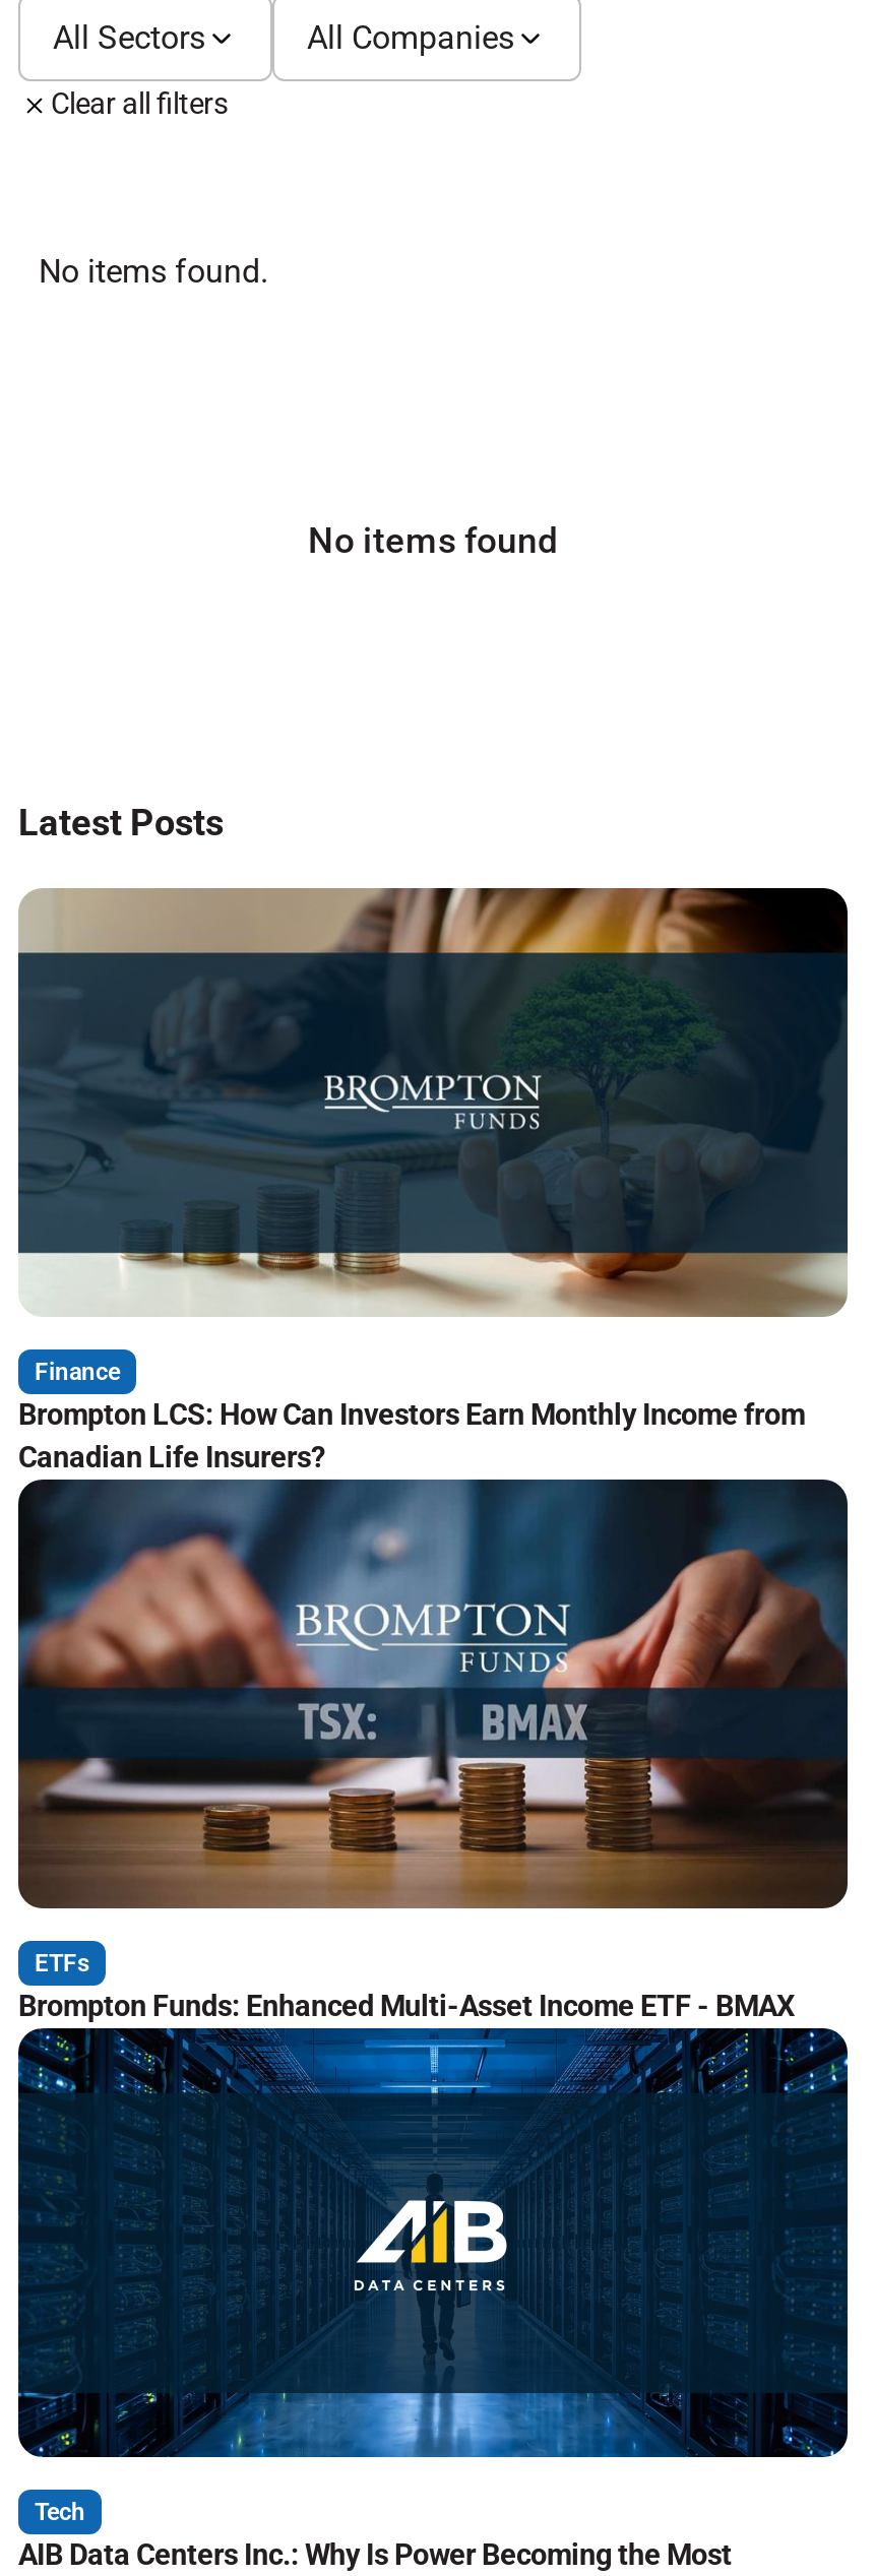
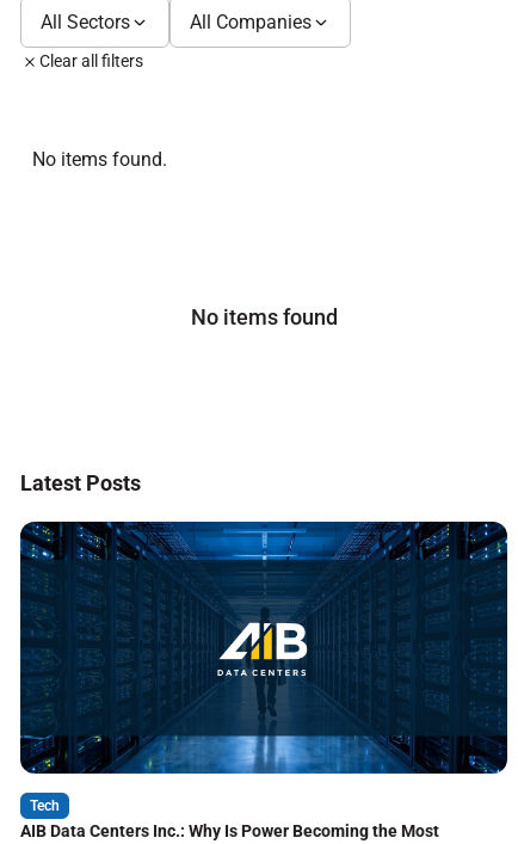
[18,886,850,1476] [image] | Finance | Brompton LCS: How Can Investors Earn Monthly Income from | Canadian Life Insurers? -> none
[16,1478,850,2024] [image] | ETFs | Brompton Funds: Enhanced Multi-Asset Income ETF - BMAX -> none

